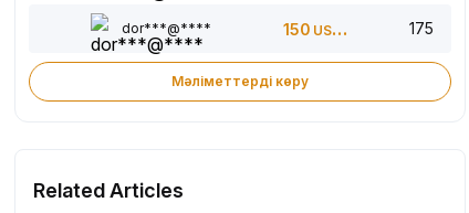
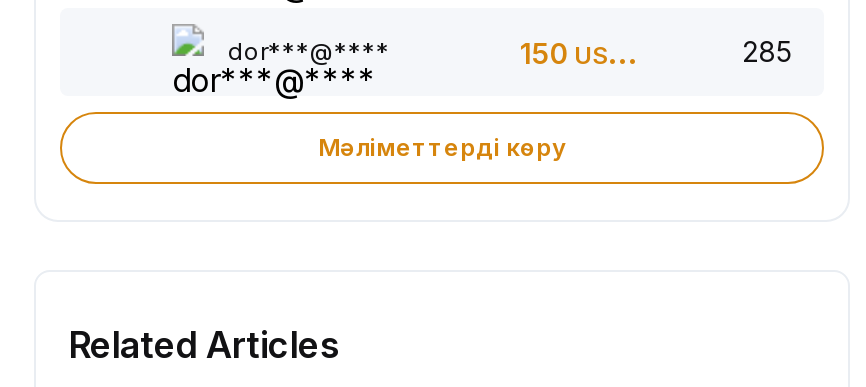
[409,19,434,38] 175 -> [742,35,792,69] 285

